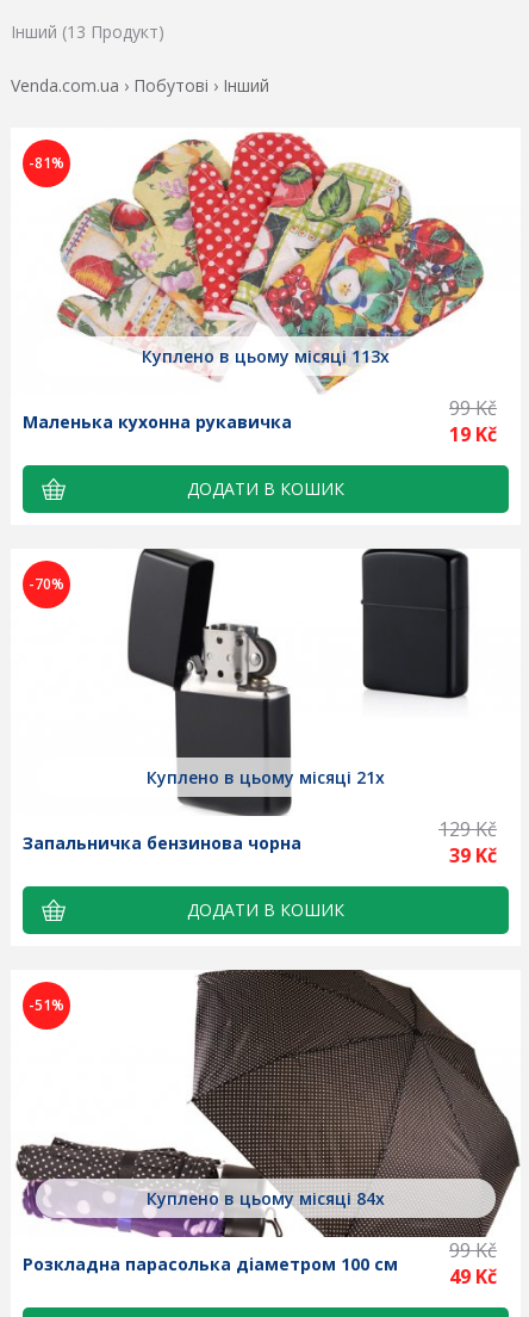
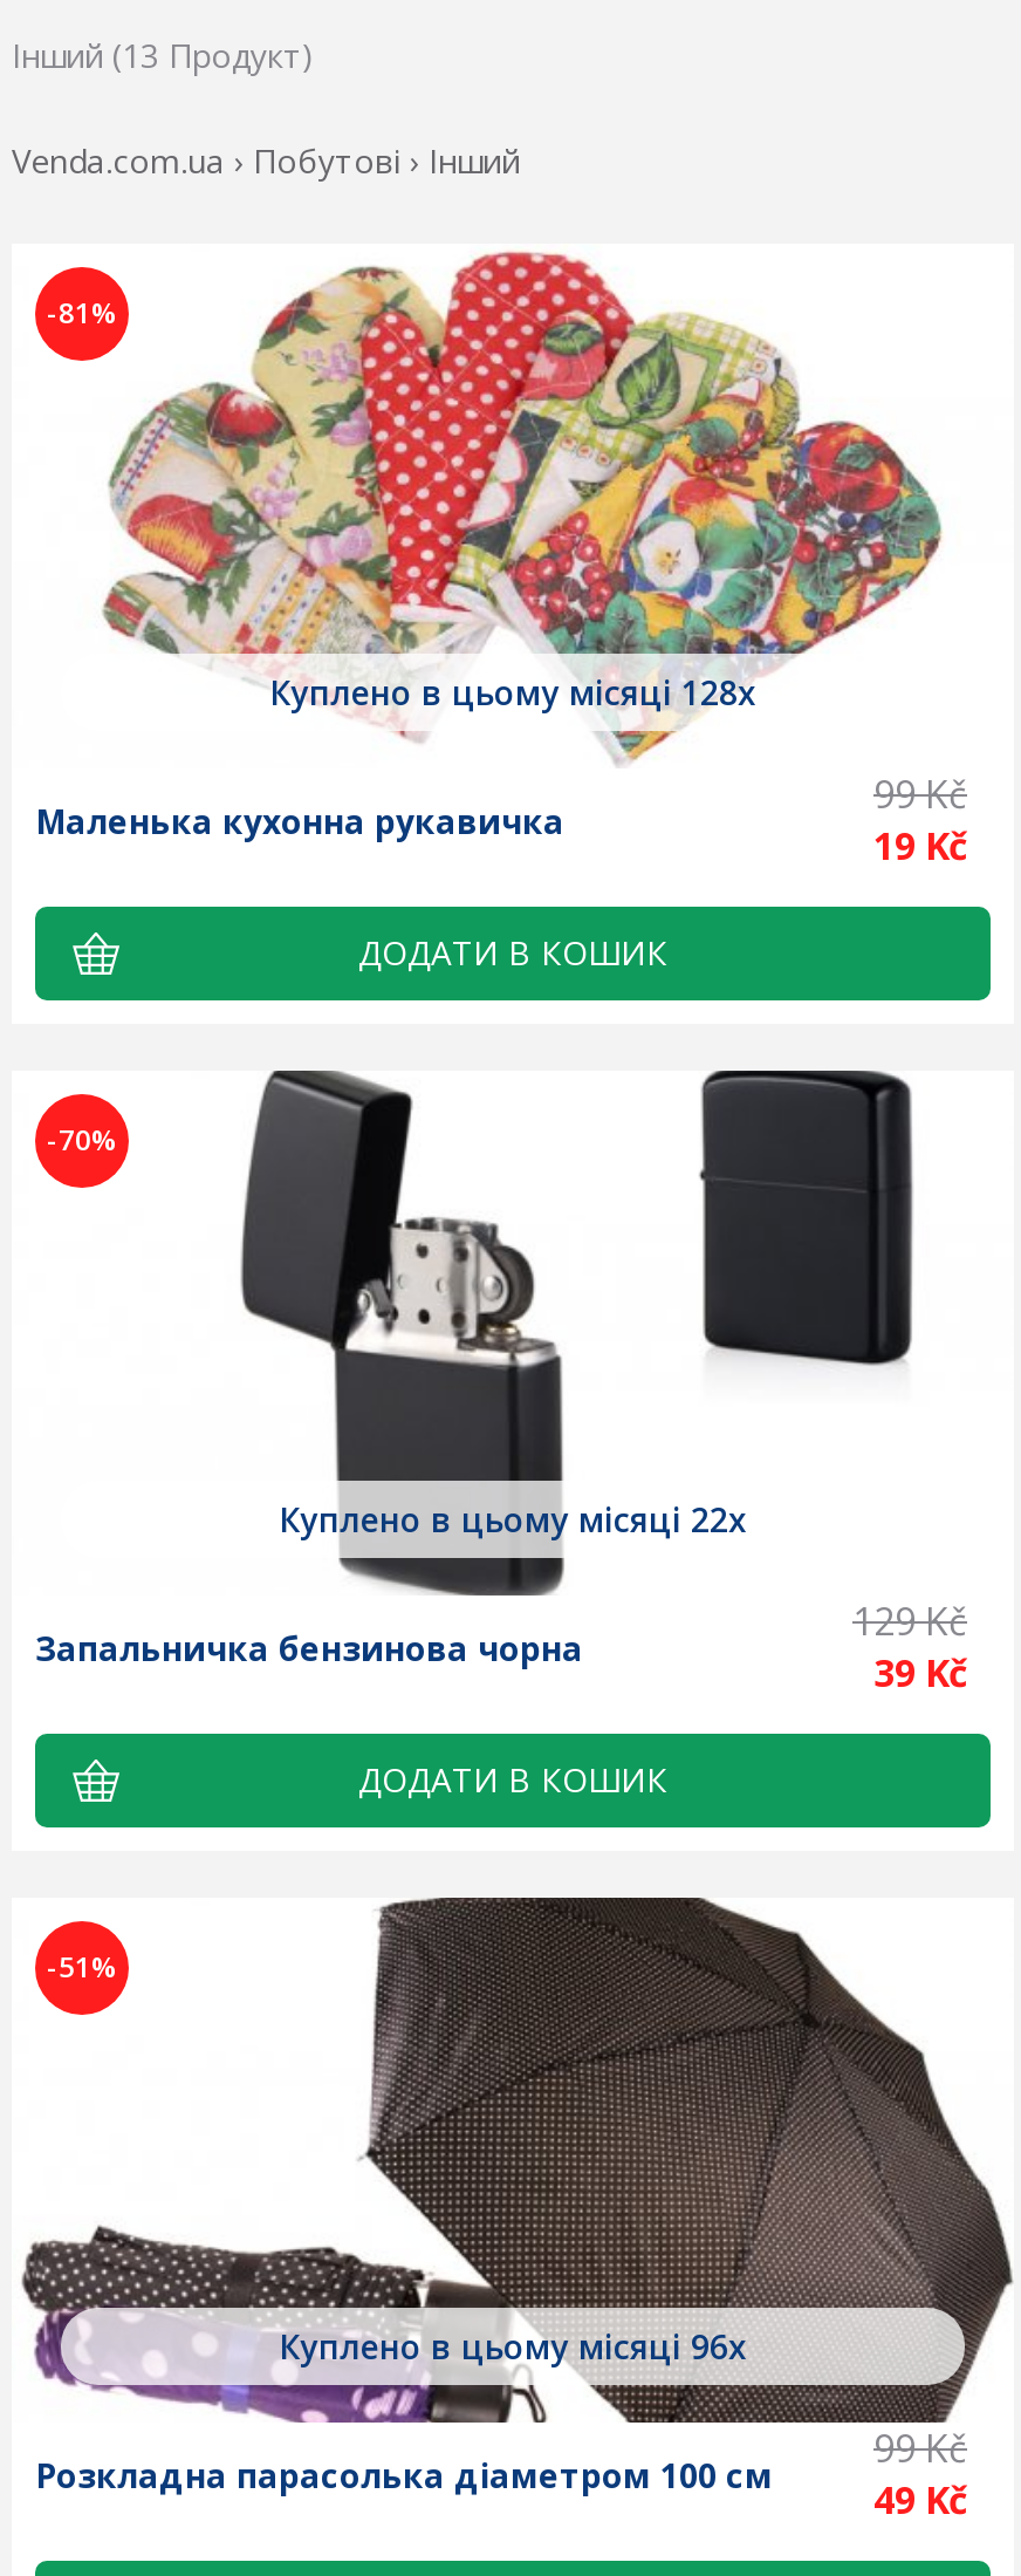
[142,345,390,367] Куплено в цьому місяці 113x -> [269,670,756,715] Куплено в цьому місяці 128x
[147,766,385,789] Куплено в цьому місяці 21x -> [279,1497,747,1542] Куплено в цьому місяці 22x
[147,1187,385,1210] Куплено в цьому місяці 84x -> [279,2324,747,2369] Куплено в цьому місяці 96x

